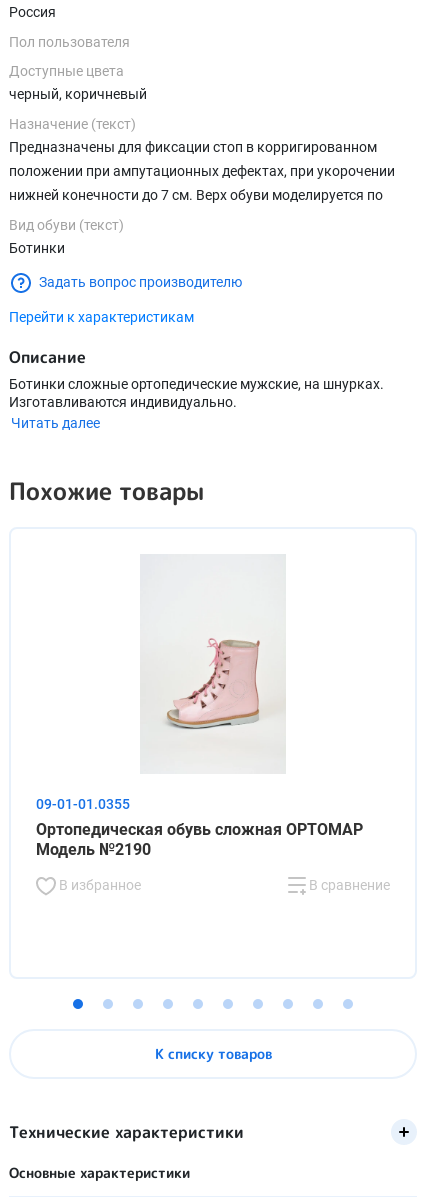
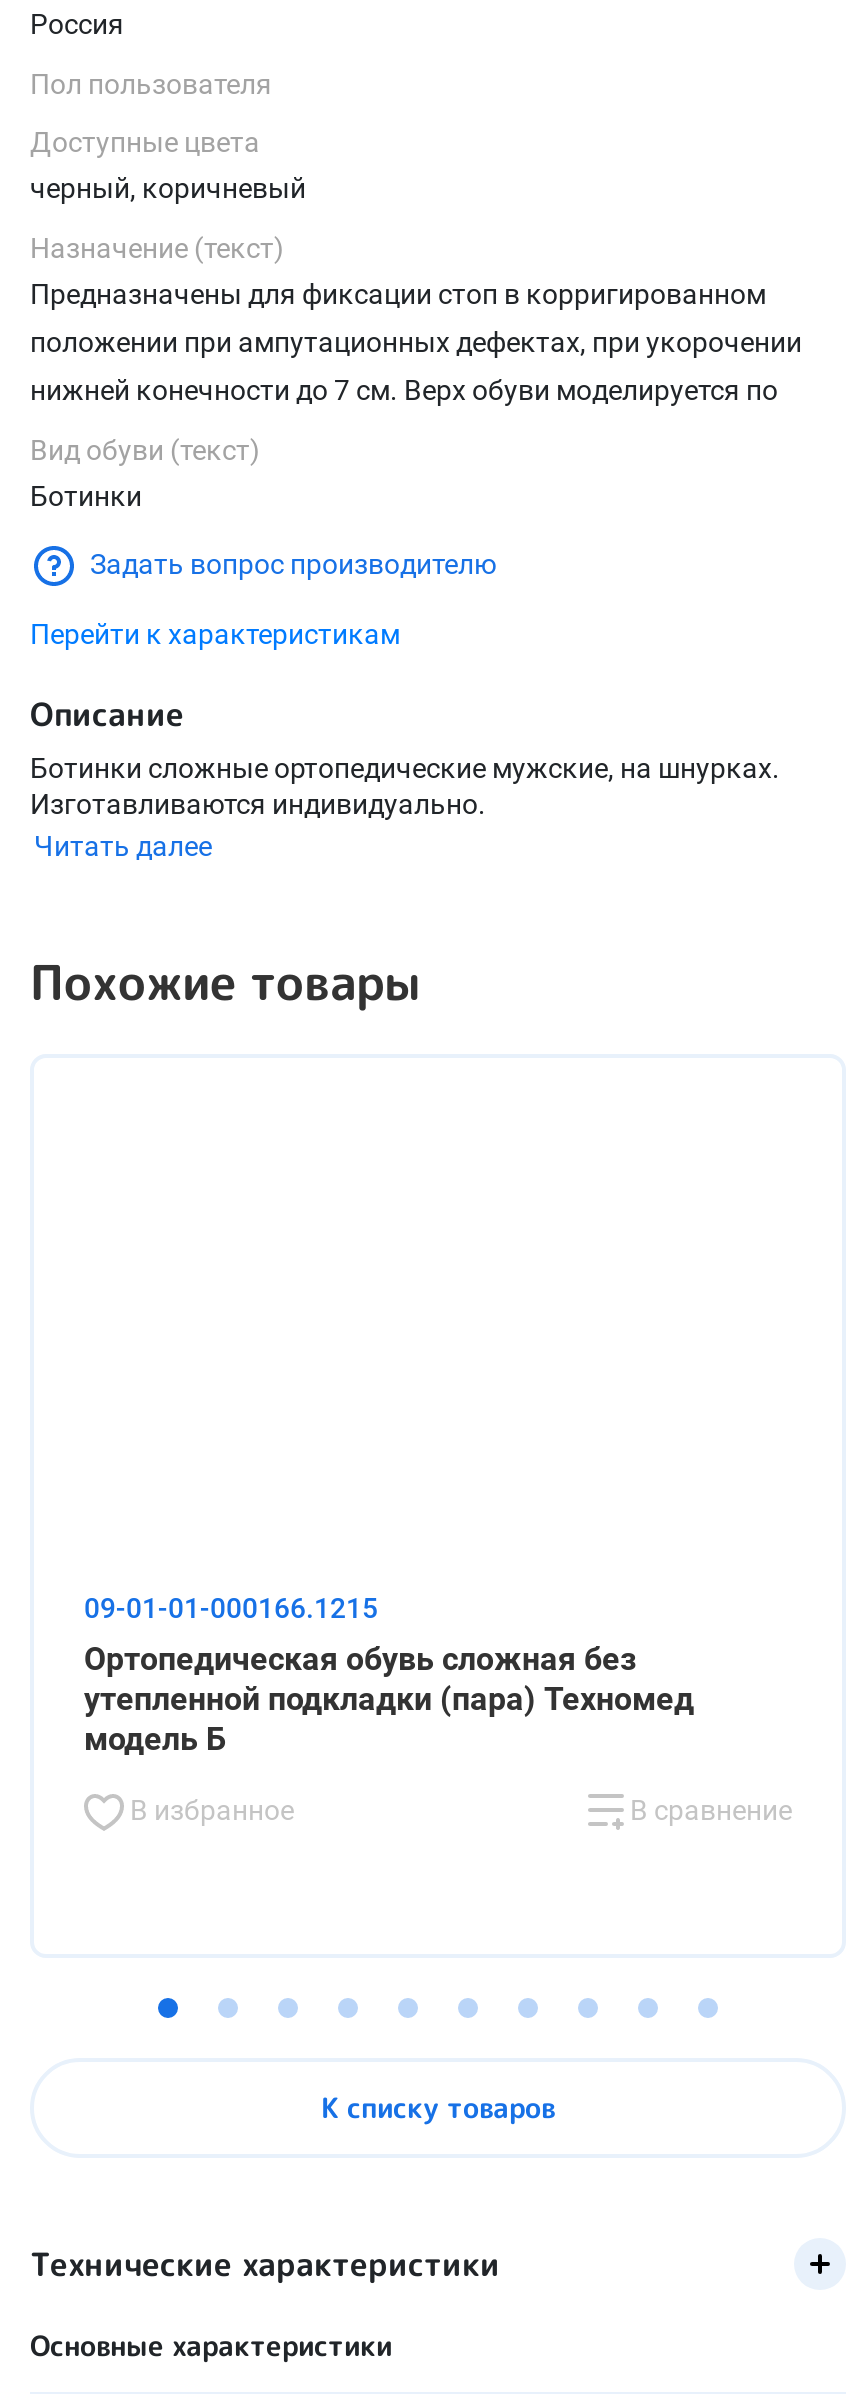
[140,554,286,773] [image] -> none
[36,796,363,859] 09-01-01.0355 | Ортопедическая обувь сложная ОРТОМАР | Модель №2190 -> [84,1592,694,1758] 09-01-01-000166.1215 | Ортопедическая обувь сложная без | утепленной подкладки (пара) Техномед | модель Б
moved [56,877,390,893] -> [124,1794,792,1826]: В избранное | В сравнение

